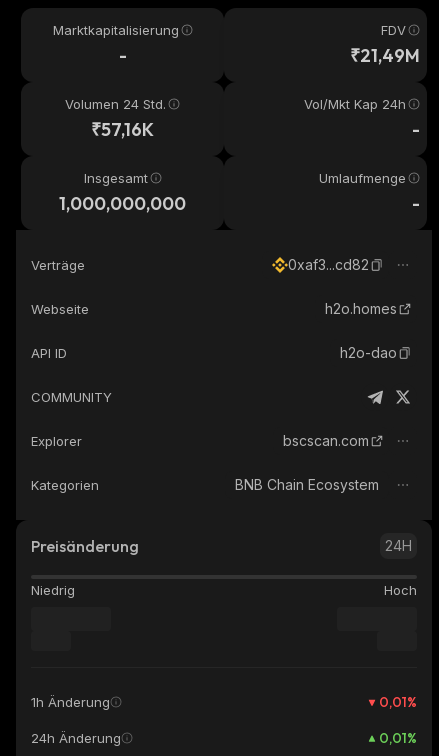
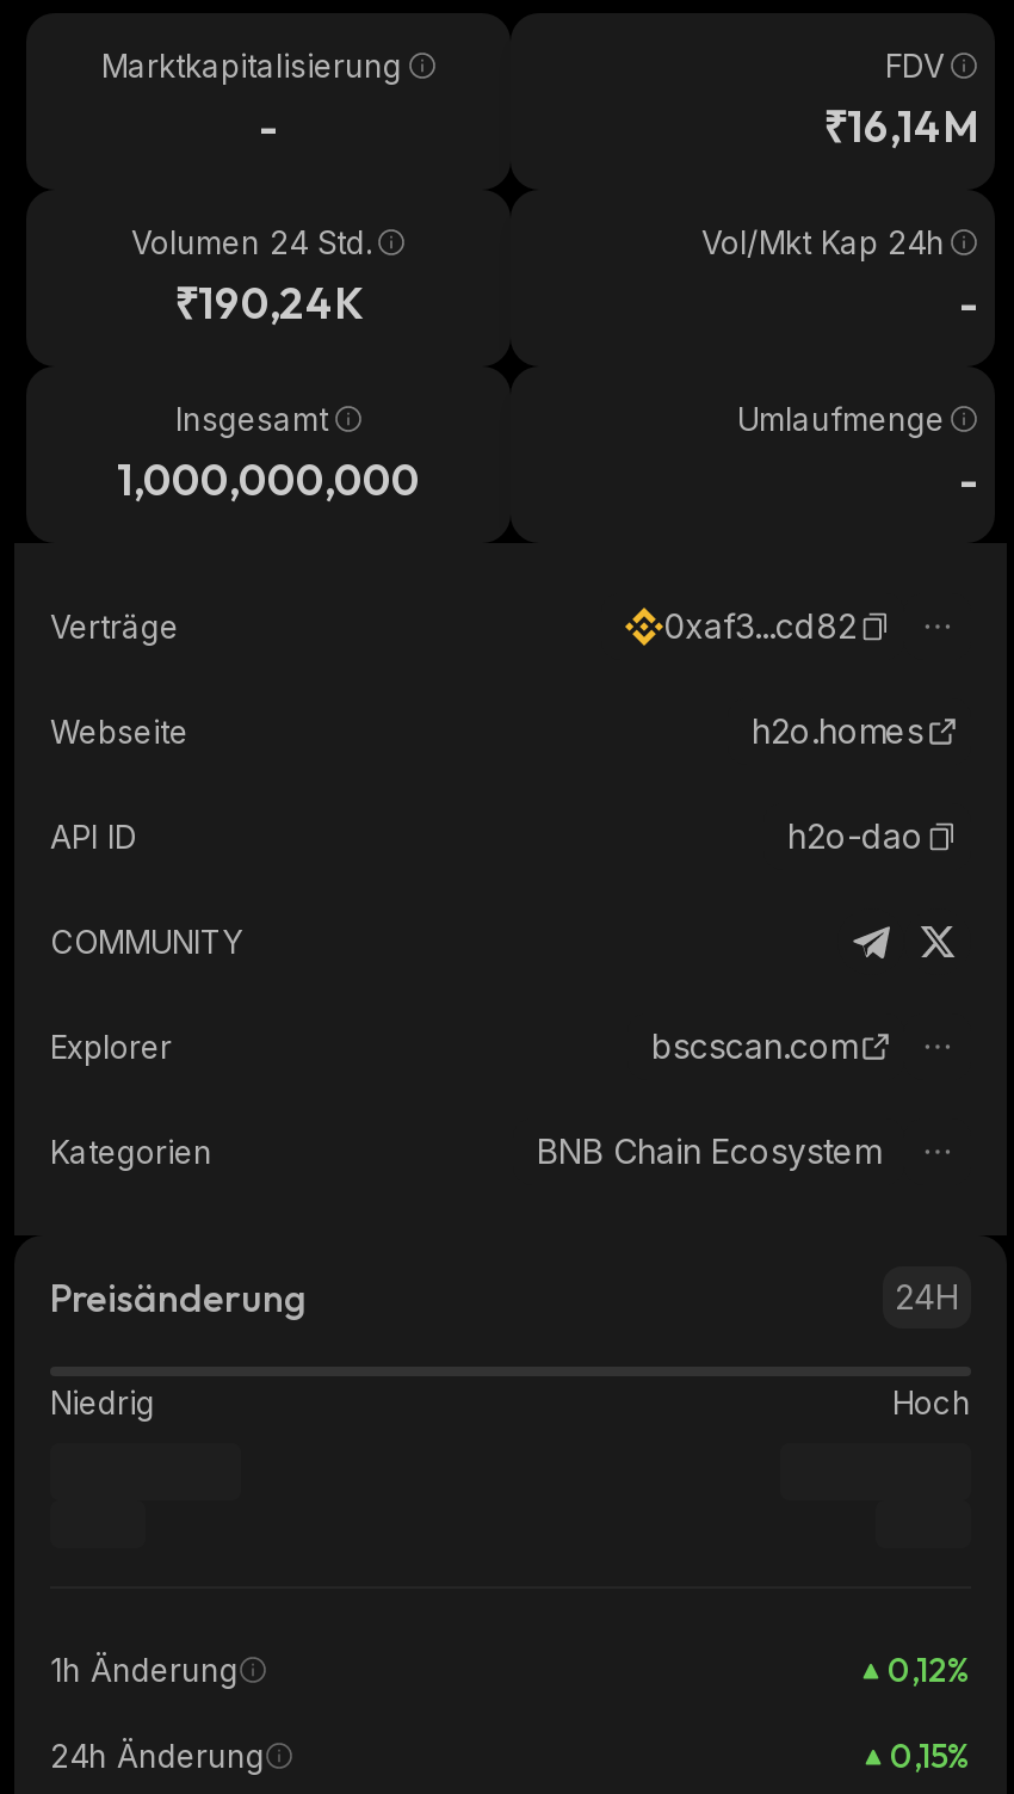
[350,44,420,67] ₹21,49M -> [823,99,978,154] ₹16,14M
[91,118,154,141] ₹57,16K -> [174,276,363,331] ₹190,24K
[379,693,417,711] 0,01% -> [888,1648,971,1691] 0,12%
[379,729,417,747] 0,01% -> [890,1734,971,1777] 0,15%

